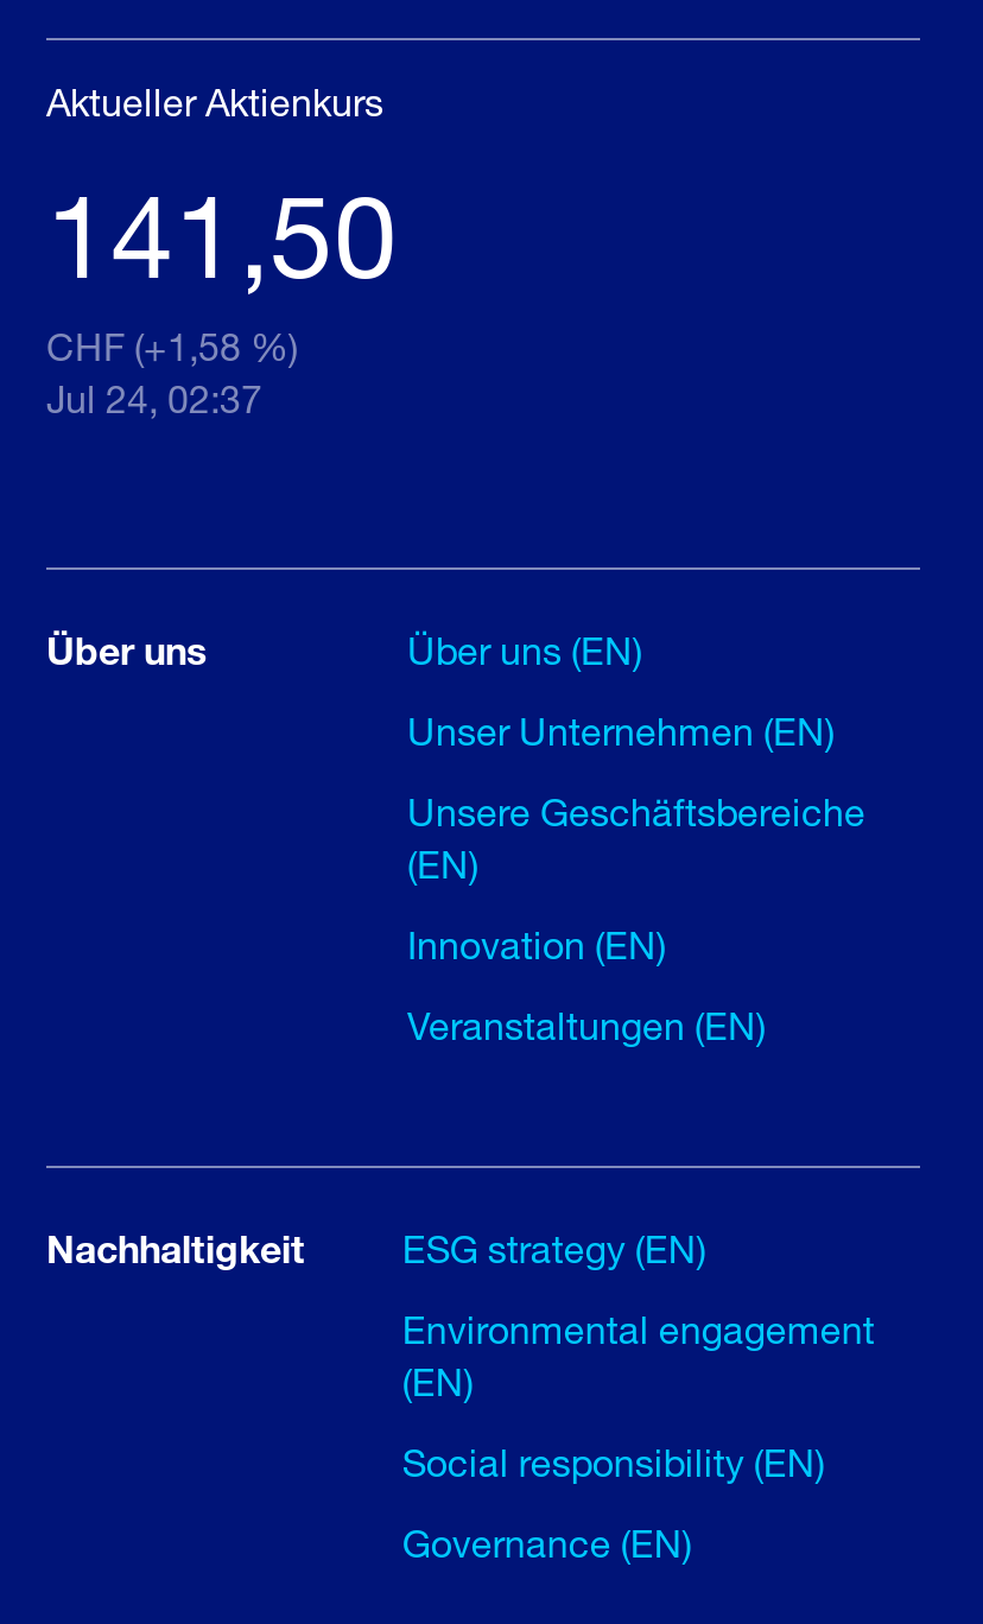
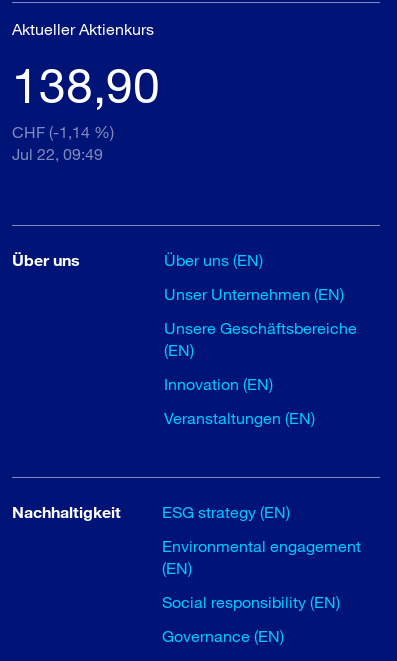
[46,164,398,302] 141,50 -> [12,55,160,113] 138,90
[46,323,298,368] CHF (+1,58 %) -> [12,122,114,141] CHF (-1,14 %)
[46,375,262,420] Jul 24, 02:37 -> [12,144,103,163] Jul 22, 09:49

